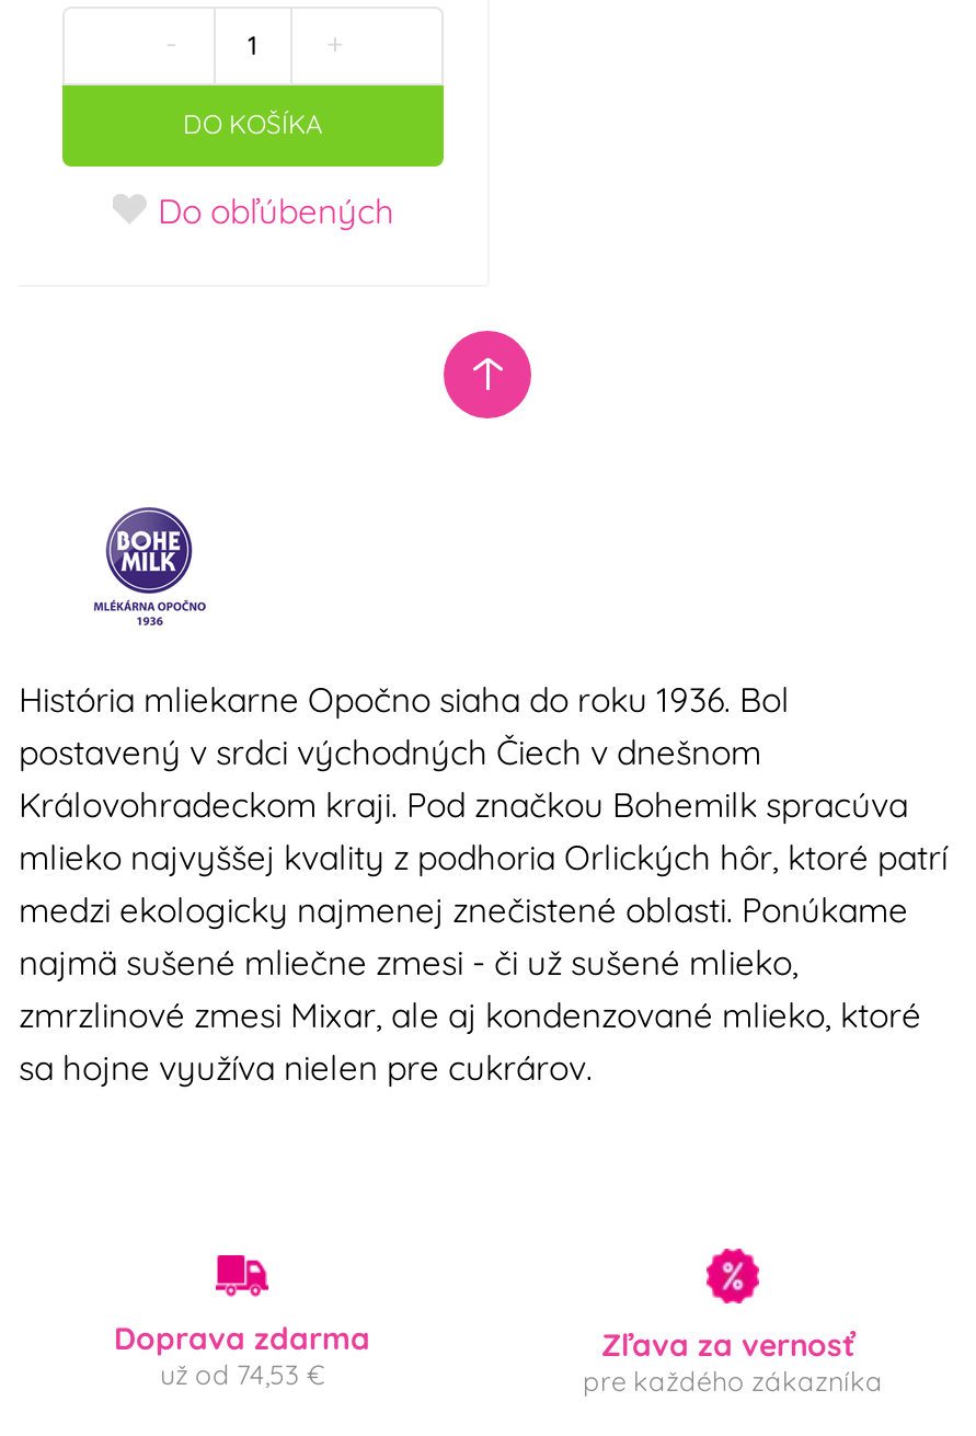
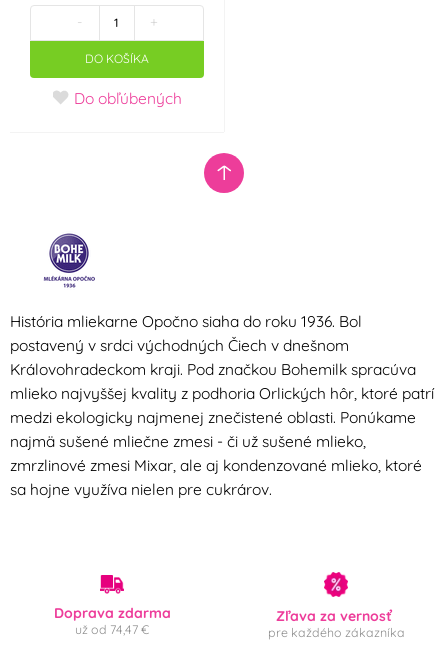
[160,1357,324,1390] už od 74,53 € -> [75,621,149,636] už od 74,47 €

